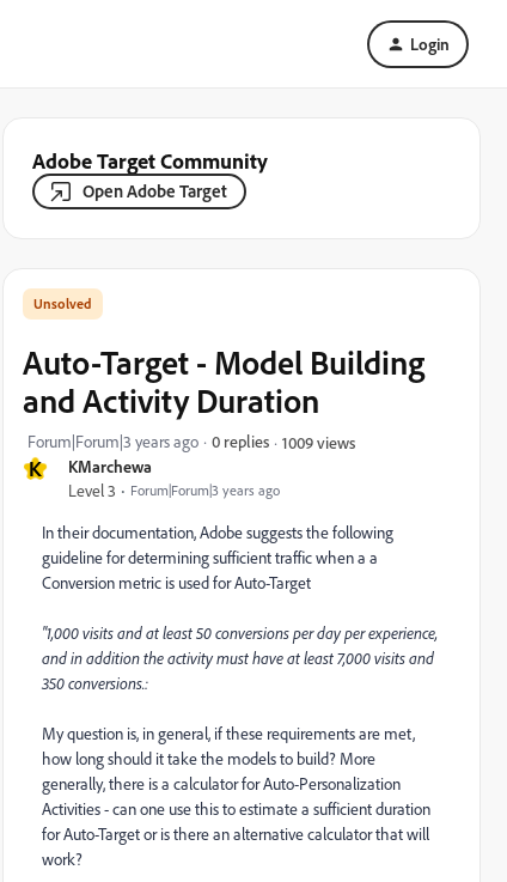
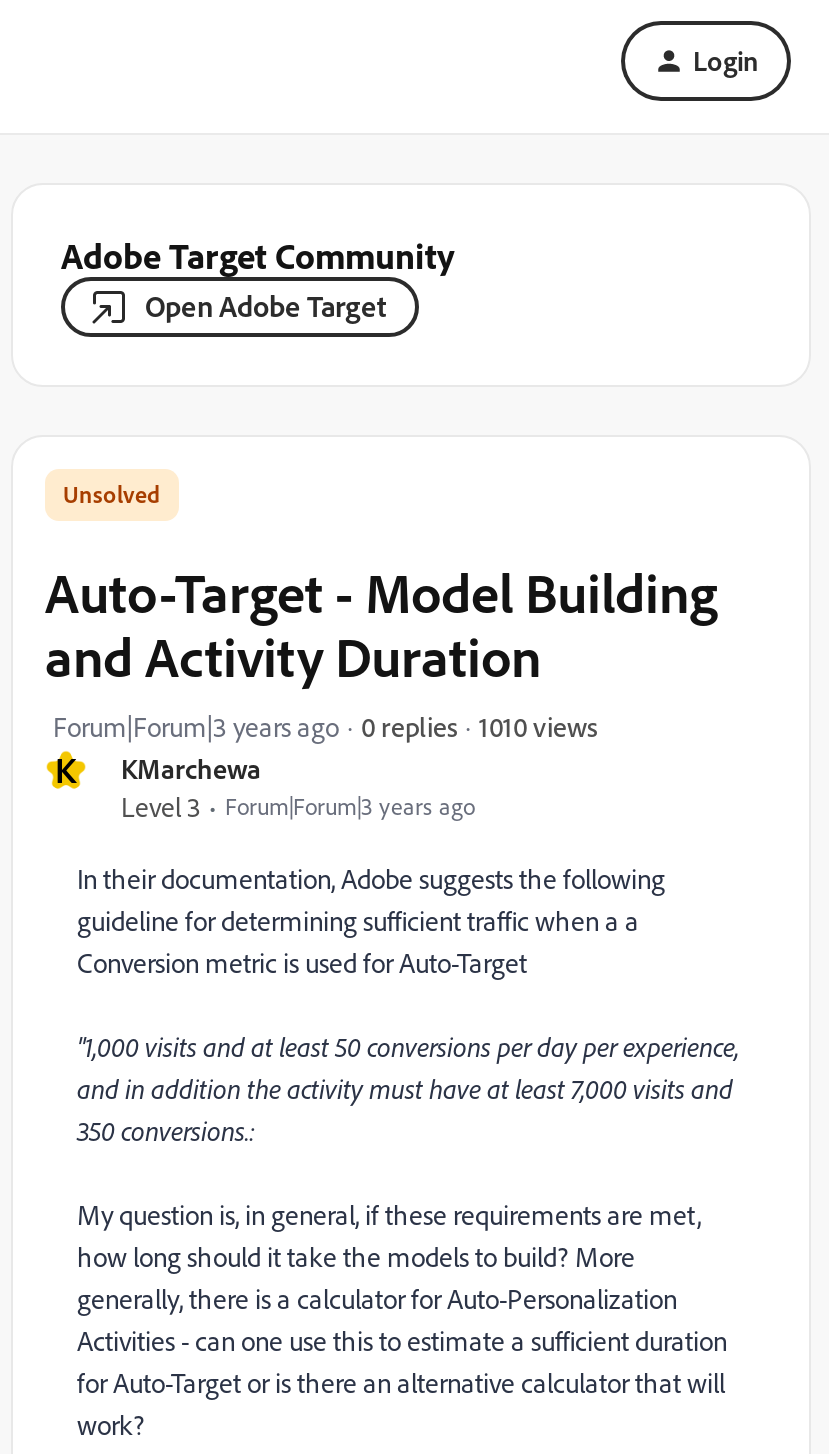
[282,431,355,452] 1009 views -> [479,708,597,742] 1010 views

